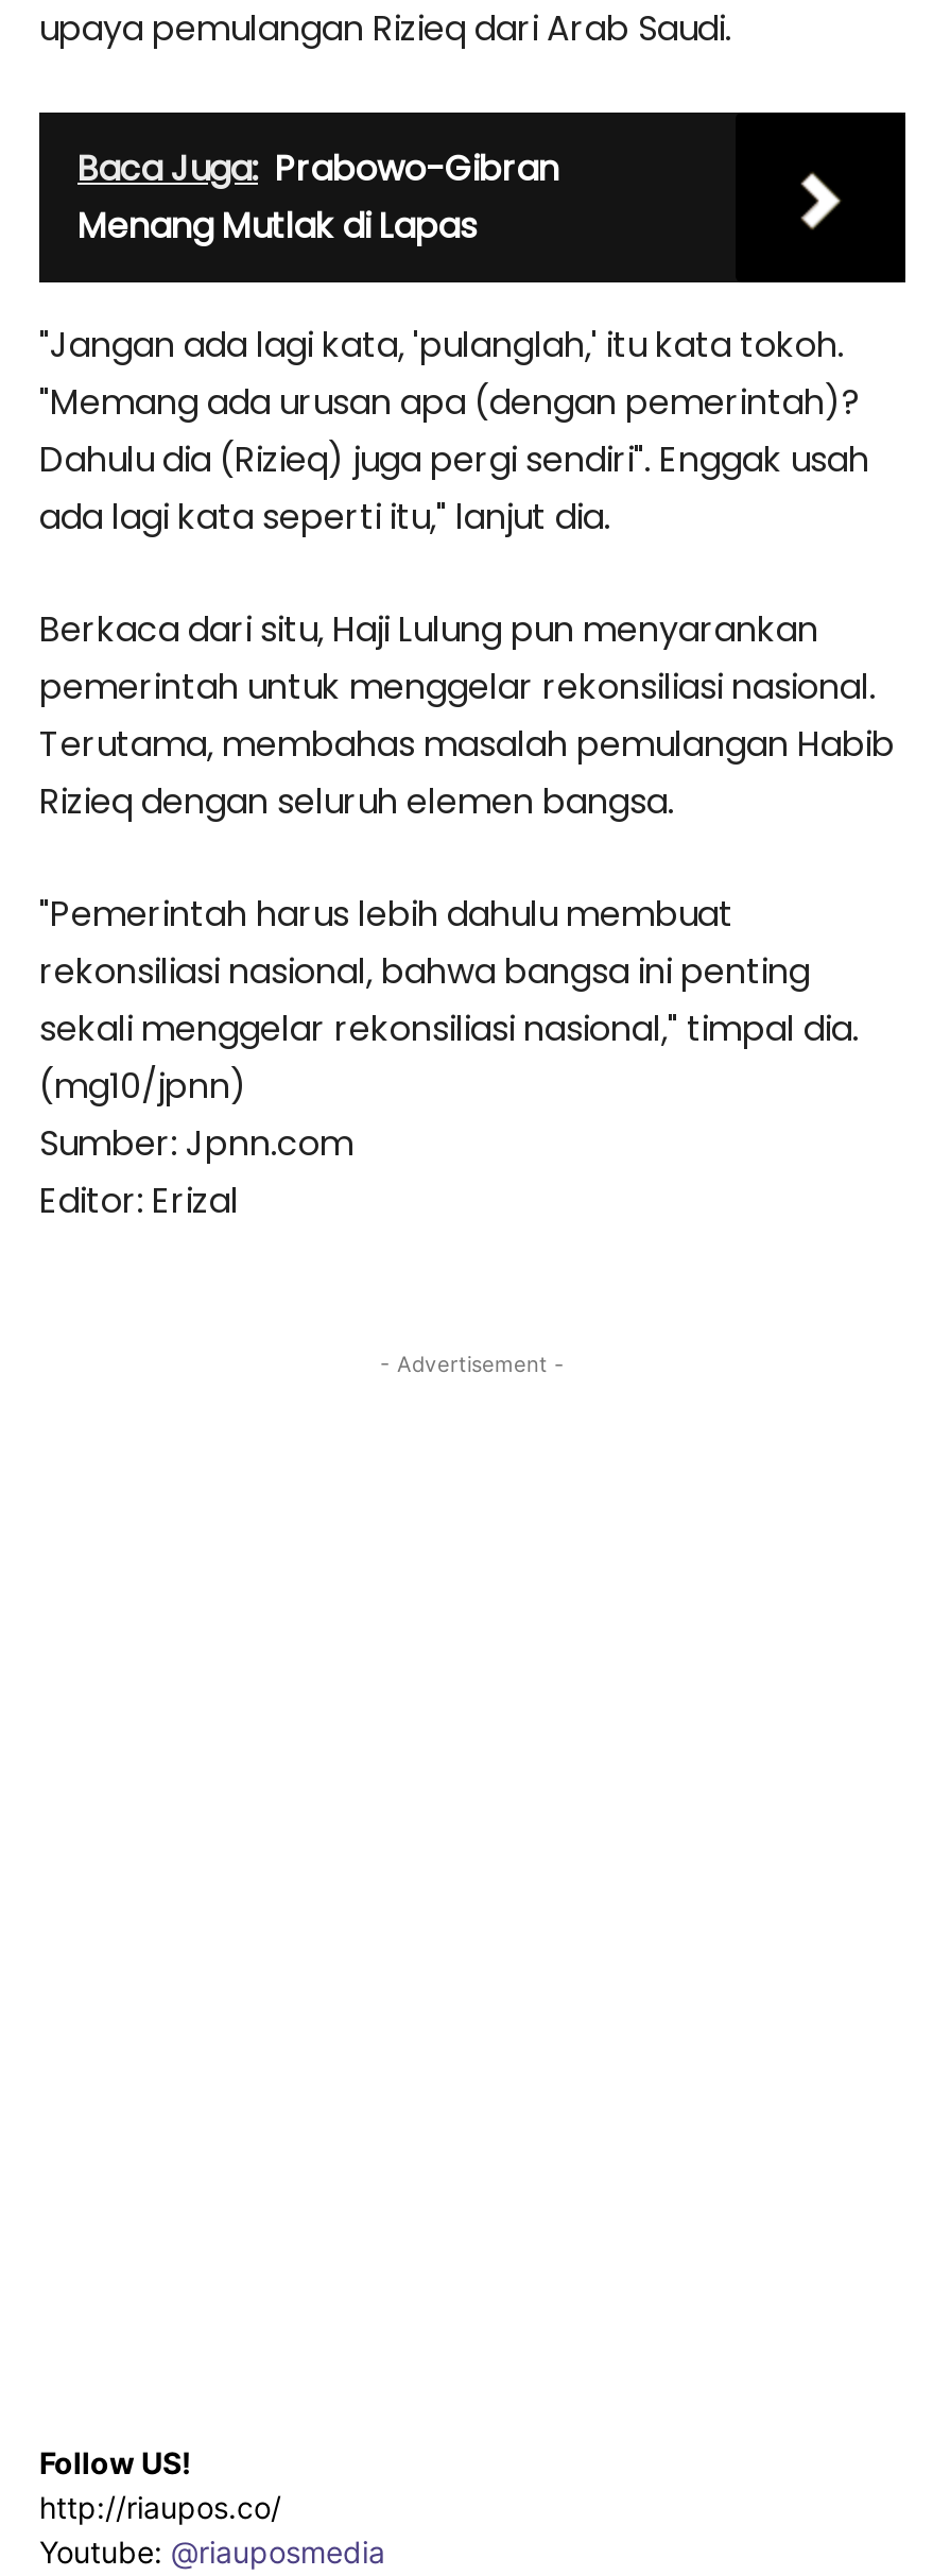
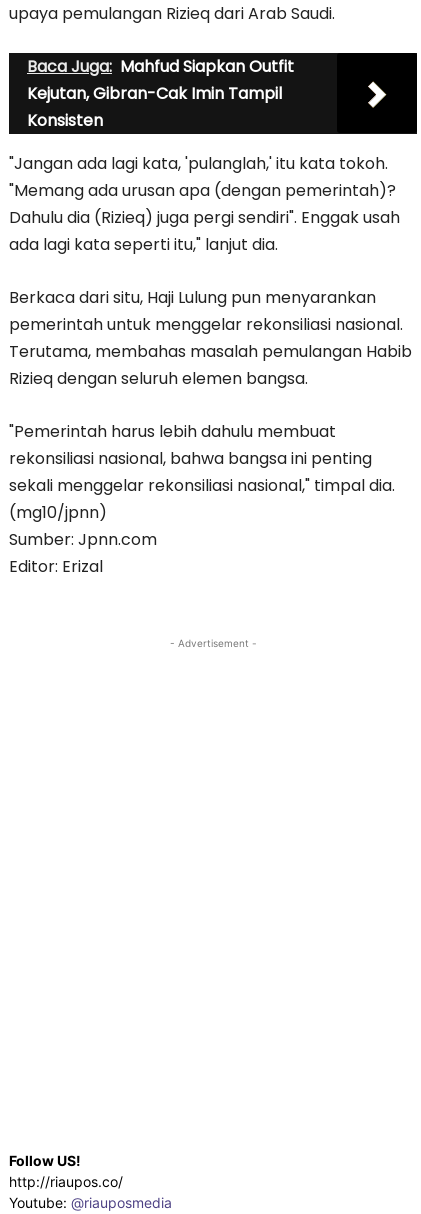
[77,145,559,251] Baca Juga: Prabowo-Gibran | Menang Mutlak di Lapas -> [27,55,294,132] Baca Juga: Mahfud Siapkan Outfit | Kejutan, Gibran-Cak Imin Tampil | Konsisten

